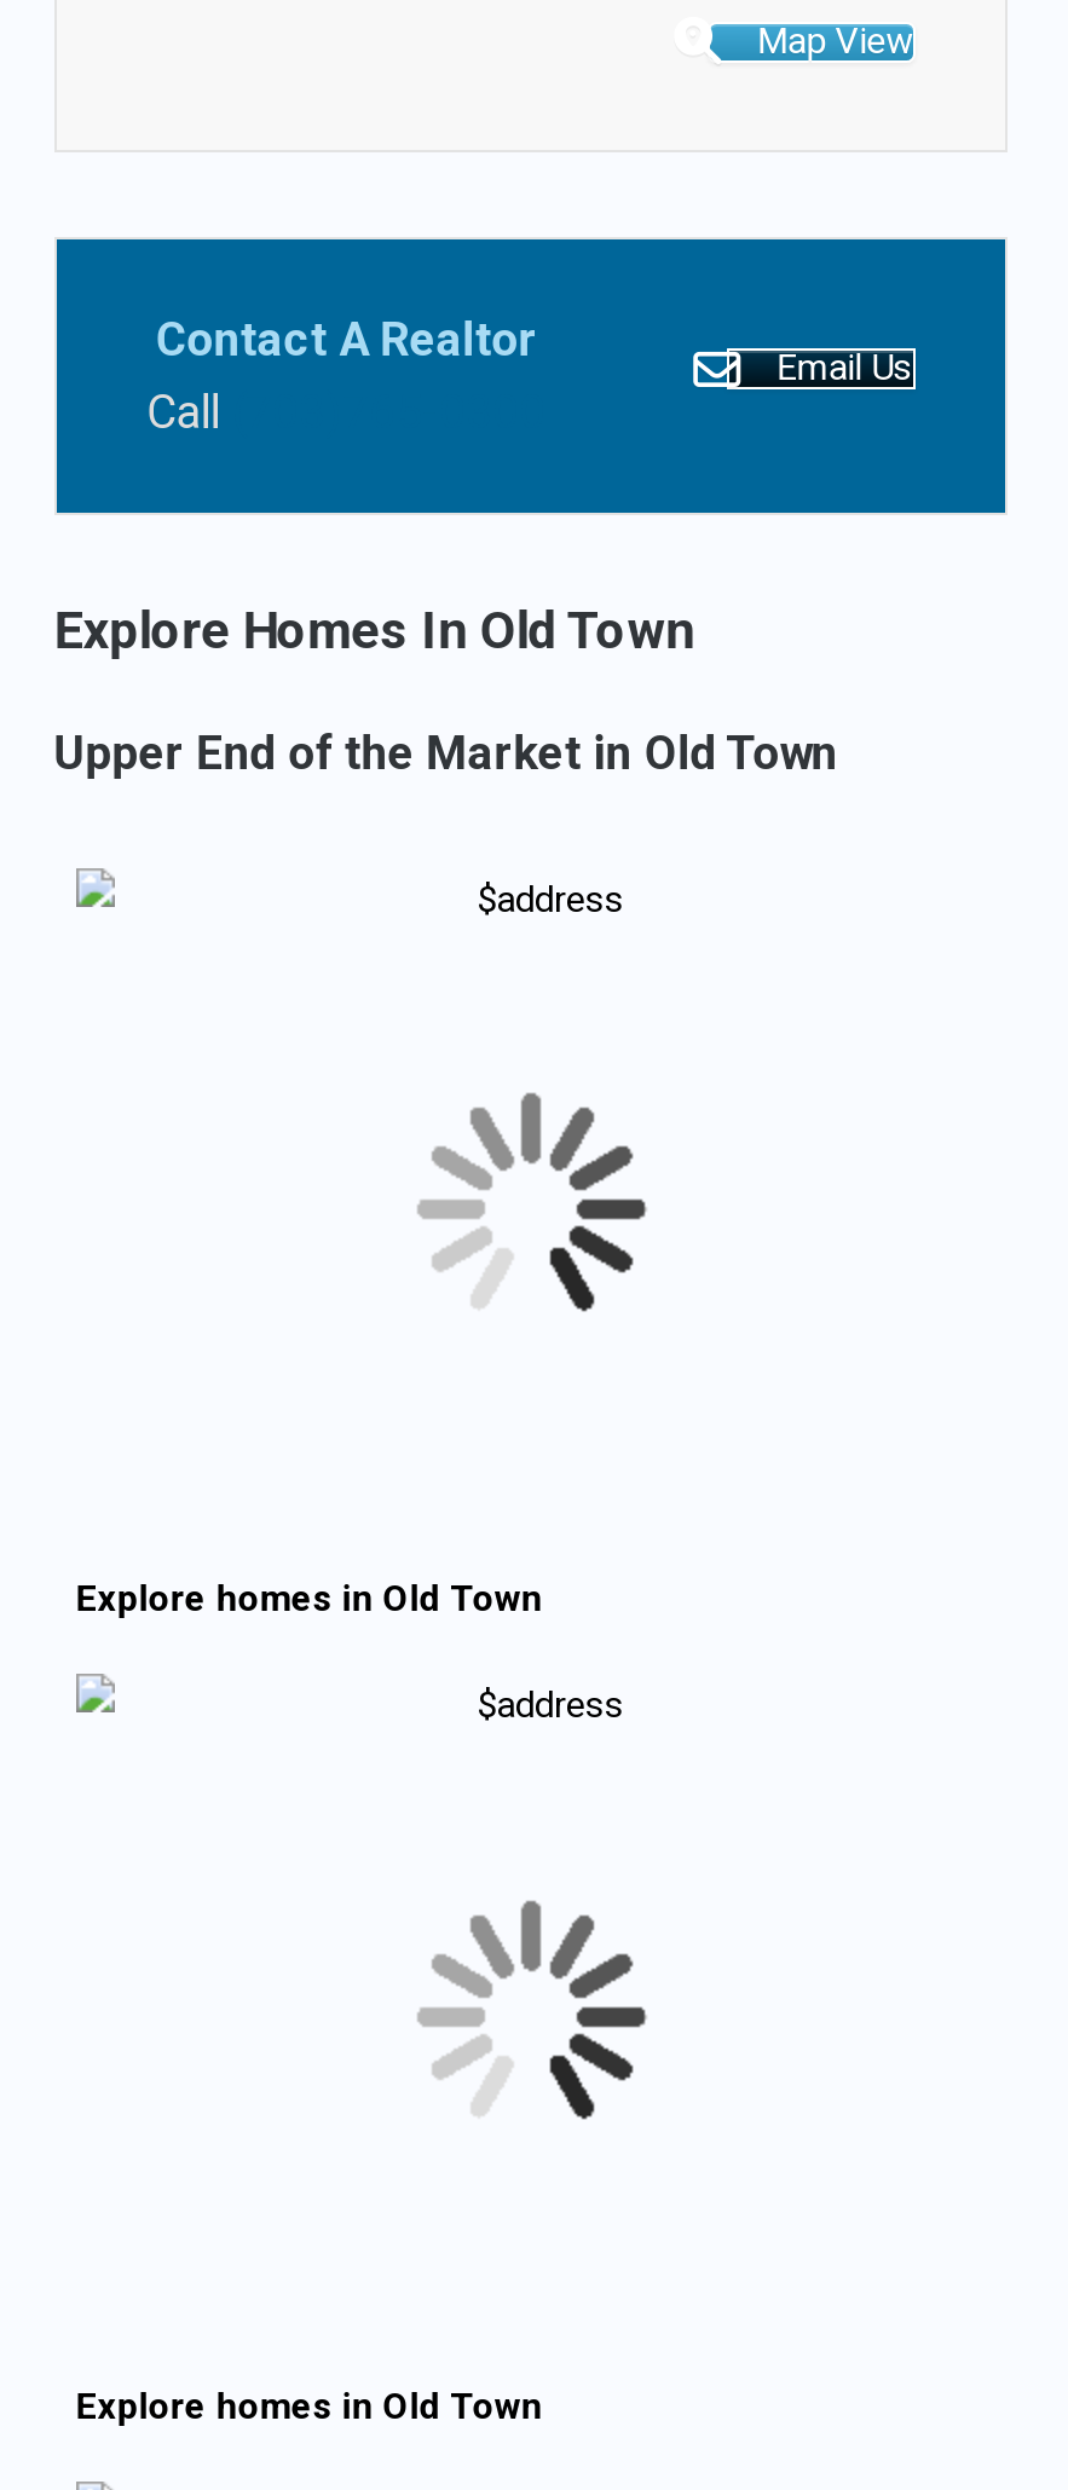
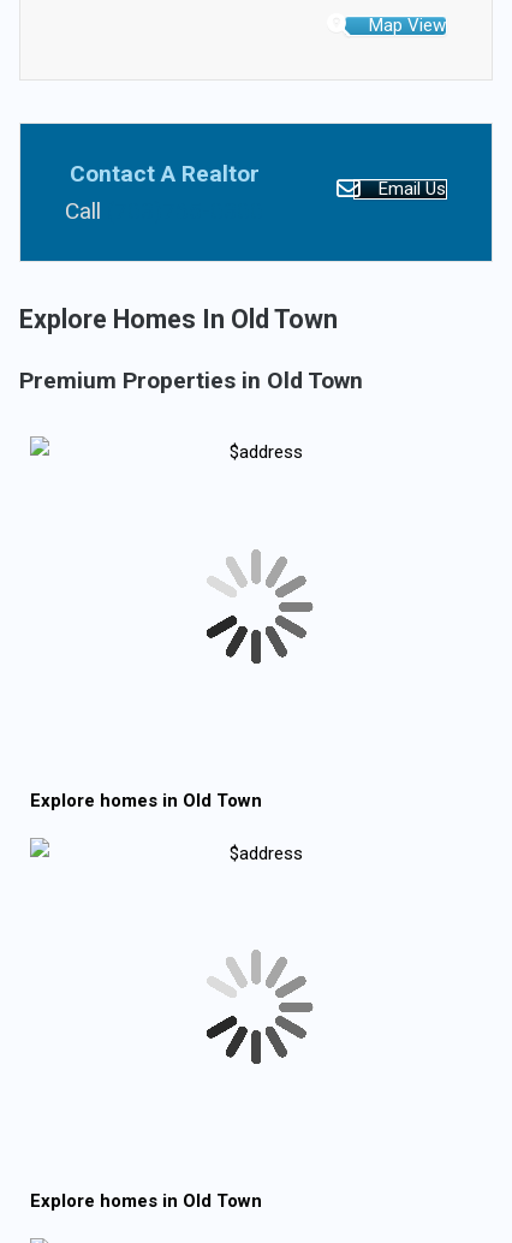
[54,726,838,782] Upper End of the Market in Old Town -> [19,366,363,394] Premium Properties in Old Town
[417,1094,642,1324] [image] -> [201,552,310,665] [image]
[417,1902,642,2130] [image] -> [201,953,310,1065] [image]

